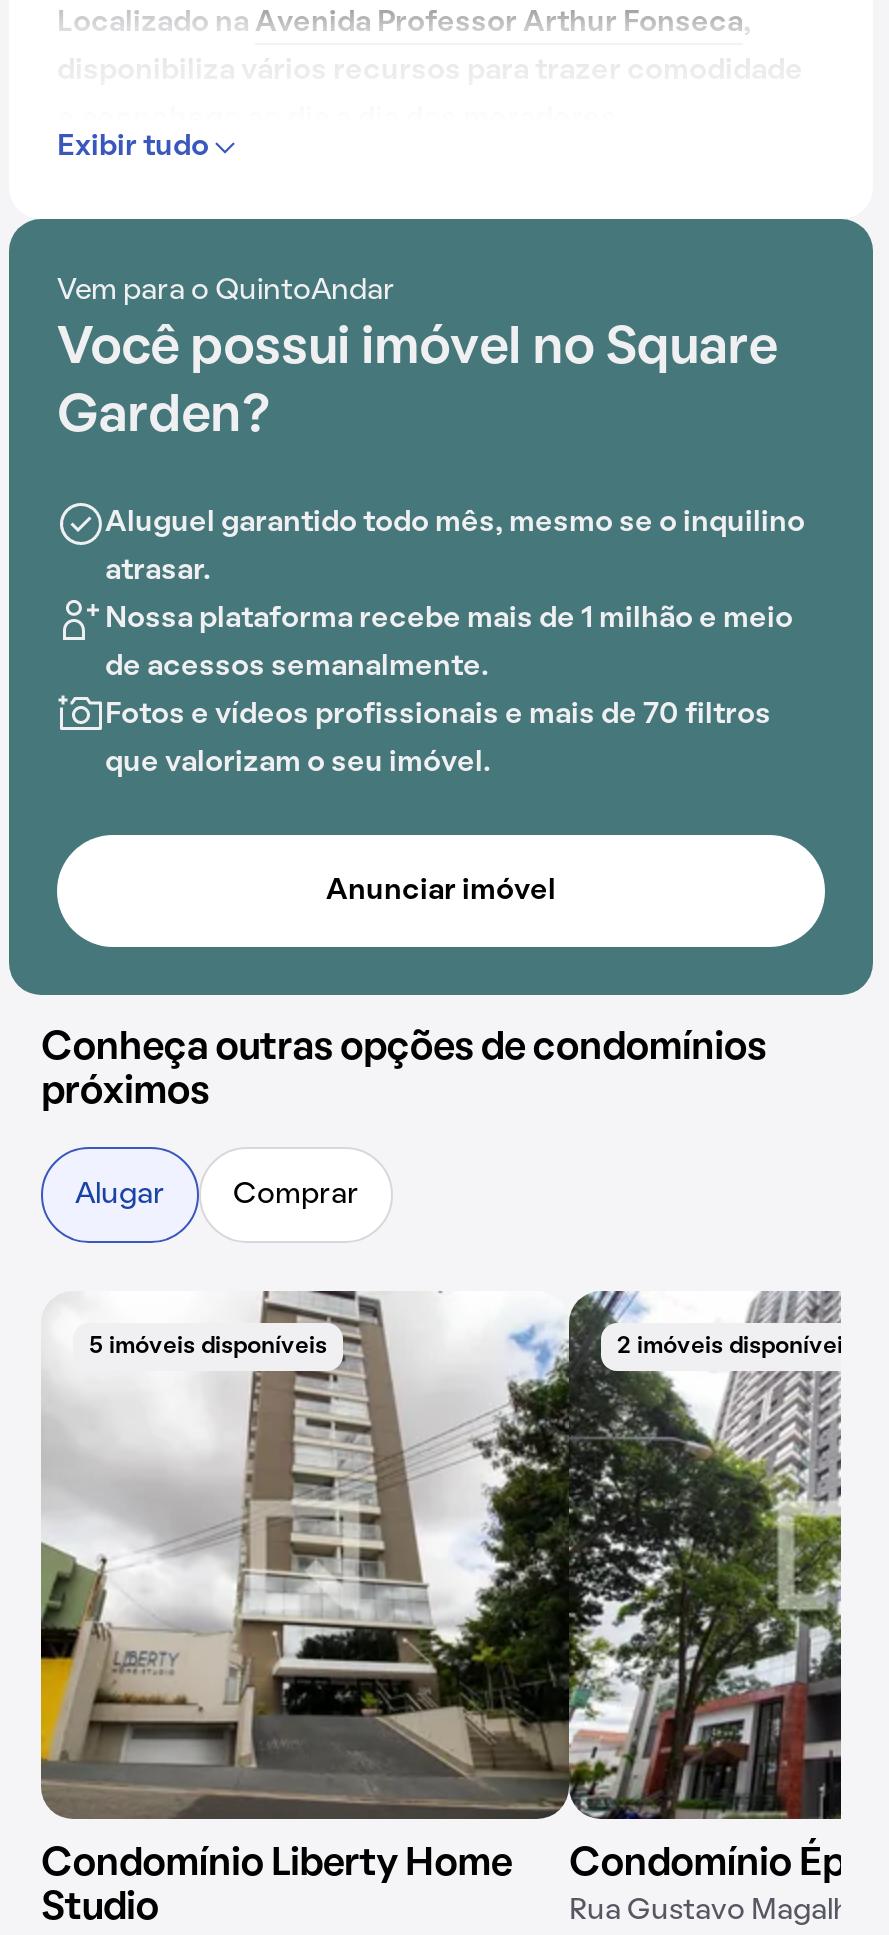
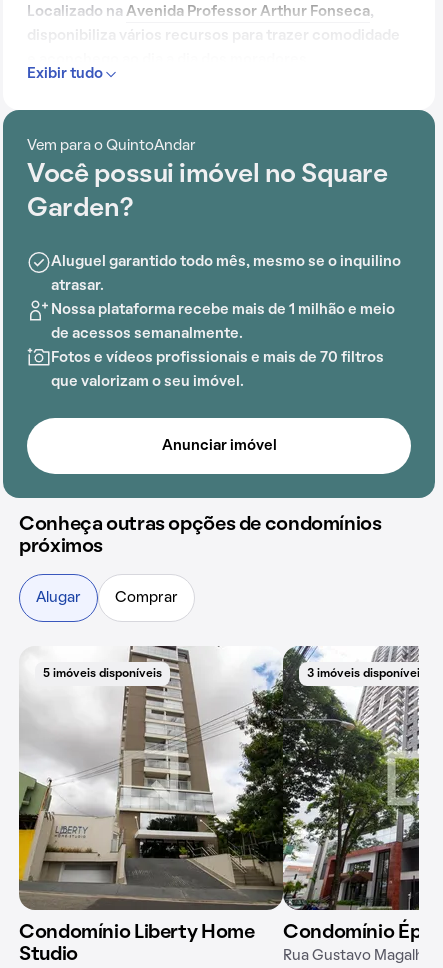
[617,1337,855,1357] 2 imóveis disponíveis -> [307,669,426,679] 3 imóveis disponíveis

